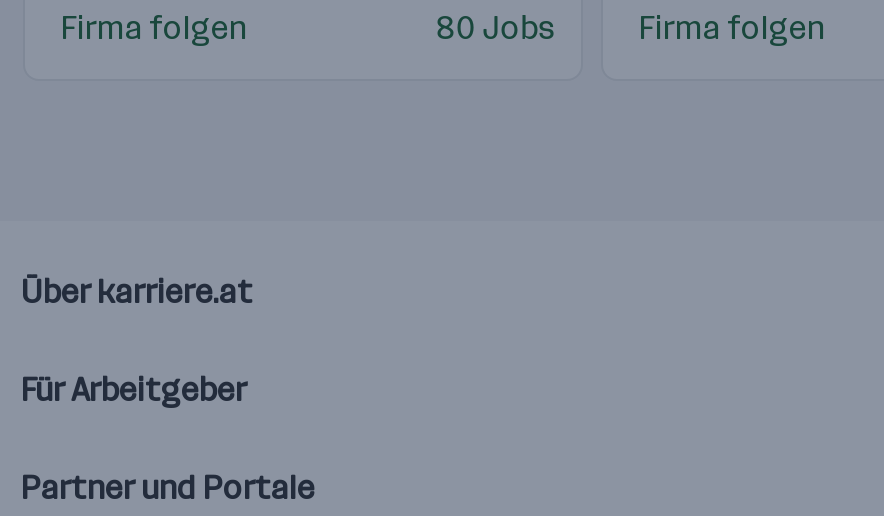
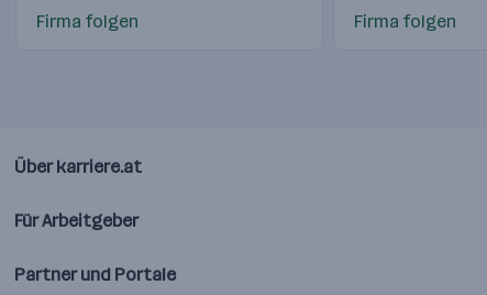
[437,10,557,48] 80 Jobs -> none

